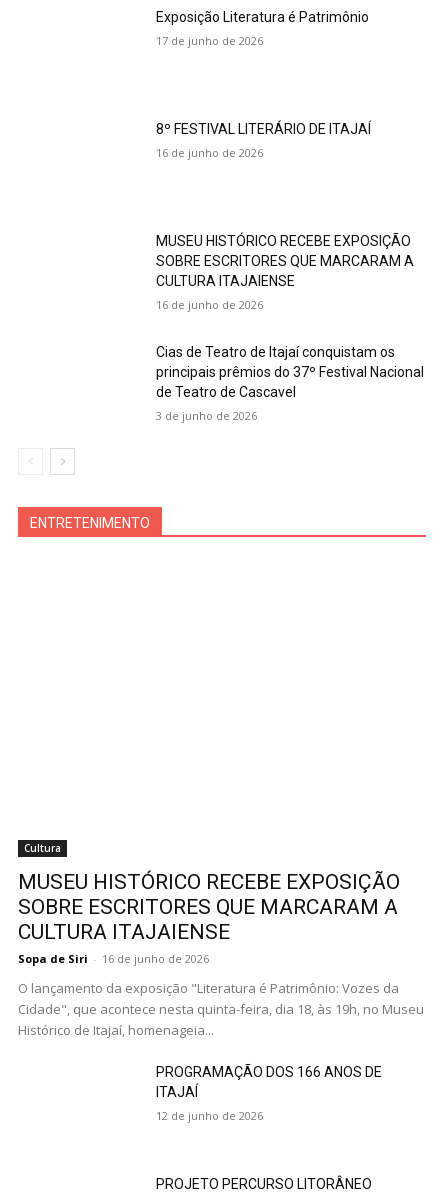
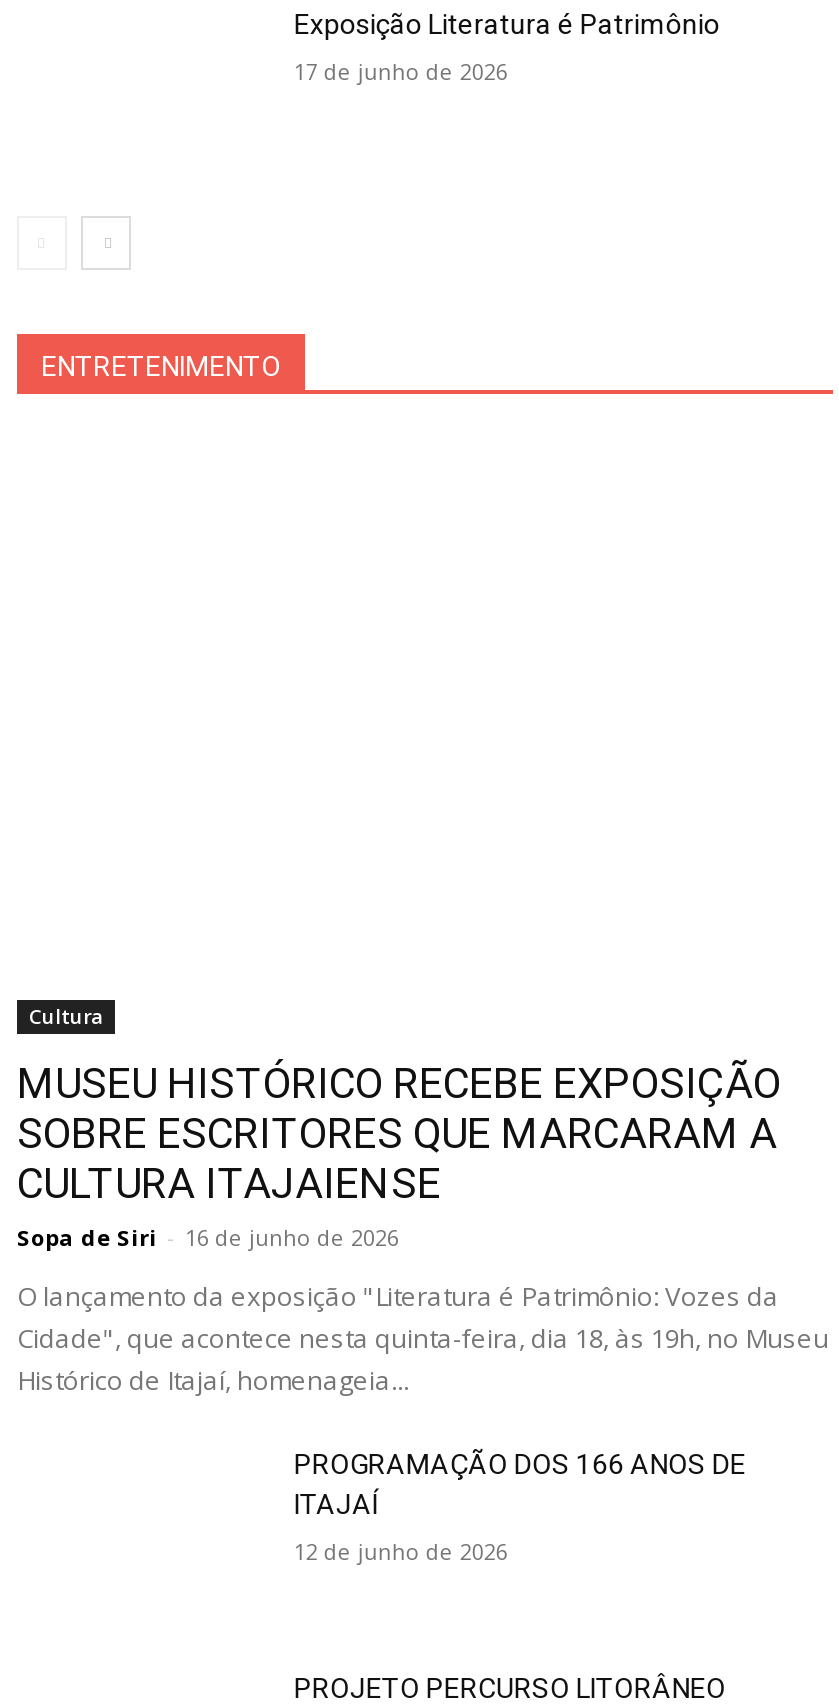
[156,121,371,160] 8º FESTIVAL LITERÁRIO DE ITAJAÍ | 16 de junho de 2026 -> none
[156,233,424,423] MUSEU HISTÓRICO RECEBE EXPOSIÇÃO | SOBRE ESCRITORES QUE MARCARAM A | CULTURA ITAJAIENSE | 16 de junho de 2026 | Cias de Teatro de Itajaí conquistam os | principais prêmios do 37º Festival Nacional | de Teatro de Cascavel | 3 de junho de 2026 -> none

